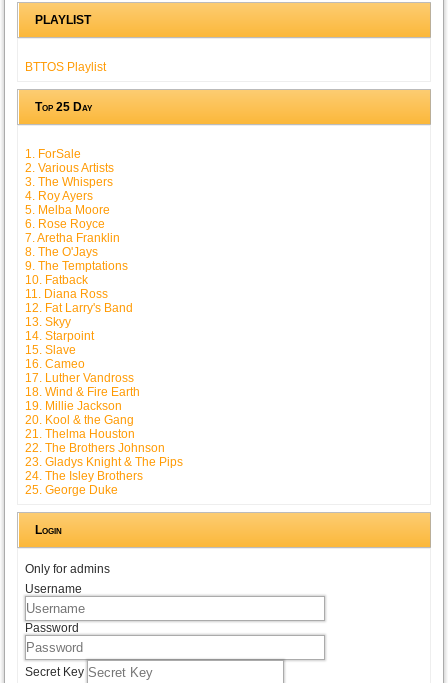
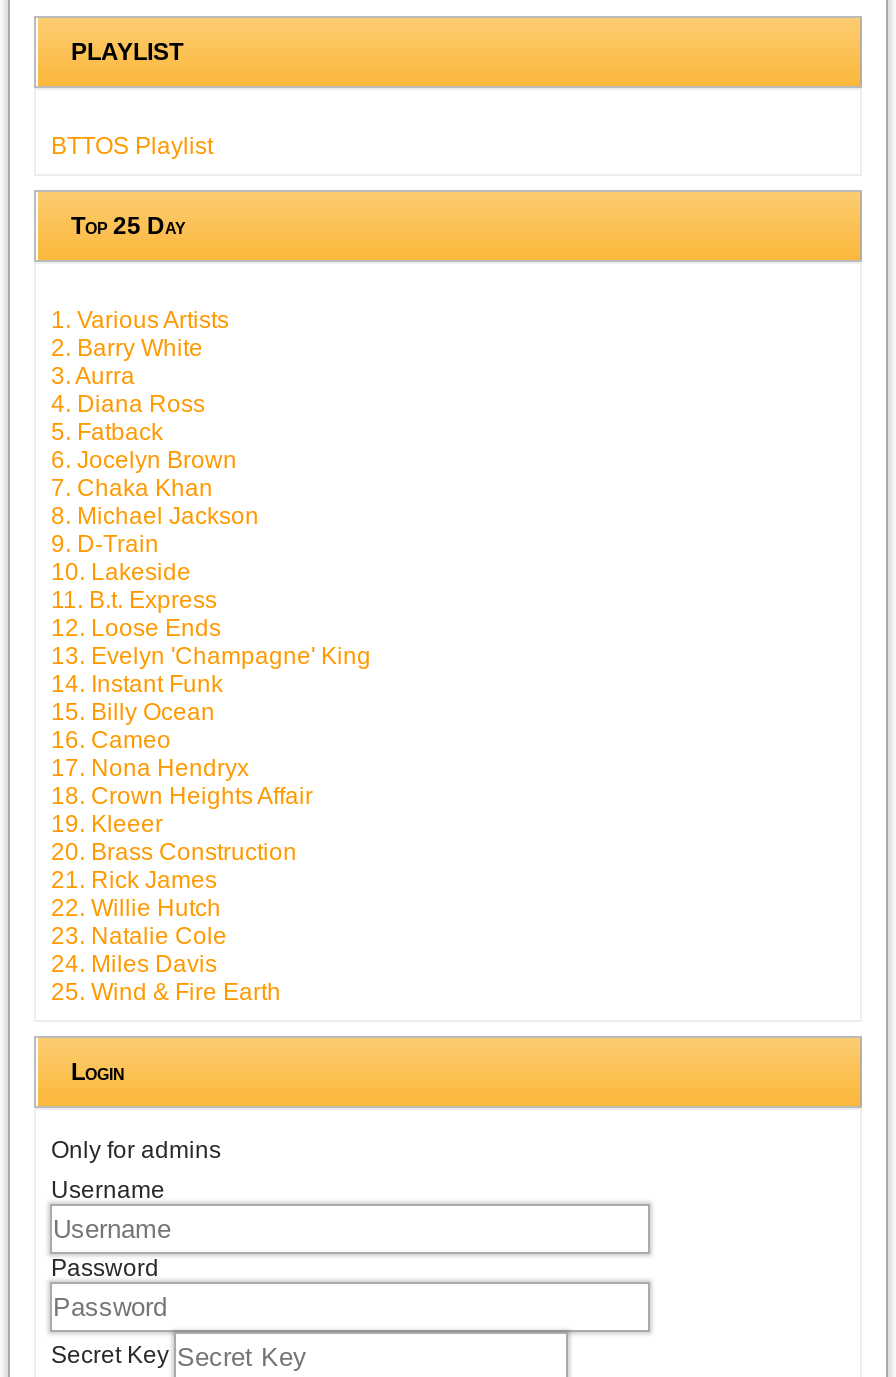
[25,146,133,356] 1. ForSale | 2. Various Artists | 3. The Whispers | 4. Roy Ayers | 5. Melba Moore | 6. Rose Royce | 7. Aretha Franklin | 8. The O'Jays | 9. The Temptations | 10. Fatback | 11. Diana Ross | 12. Fat Larry's Band | 13. Skyy | 14. Starpoint | 15. Slave -> [51,305,371,725] 1. Various Artists | 2. Barry White | 3. Aurra | 4. Diana Ross | 5. Fatback | 6. Jocelyn Brown | 7. Chaka Khan | 8. Michael Jackson | 9. D-Train | 10. Lakeside | 11. B.t. Express | 12. Loose Ends | 13. Evelyn 'Champagne' King | 14. Instant Funk | 15. Billy Ocean
[25,370,183,496] 17. Luther Vandross | 18. Wind & Fire Earth | 19. Millie Jackson | 20. Kool & the Gang | 21. Thelma Houston | 22. The Brothers Johnson | 23. Gladys Knight & The Pips | 24. The Isley Brothers | 25. George Duke -> [51,753,313,1005] 17. Nona Hendryx | 18. Crown Heights Affair | 19. Kleeer | 20. Brass Construction | 21. Rick James | 22. Willie Hutch | 23. Natalie Cole | 24. Miles Davis | 25. Wind & Fire Earth

